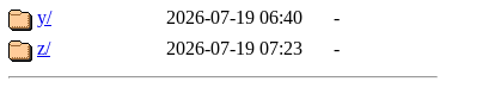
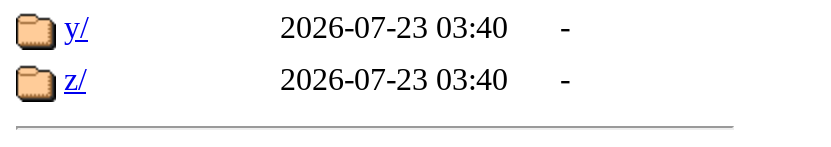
[166,8,302,28] 2026-07-19 06:40 -> [280,11,508,45] 2026-07-23 03:40
[166,39,302,59] 2026-07-19 07:23 -> [280,63,508,97] 2026-07-23 03:40

